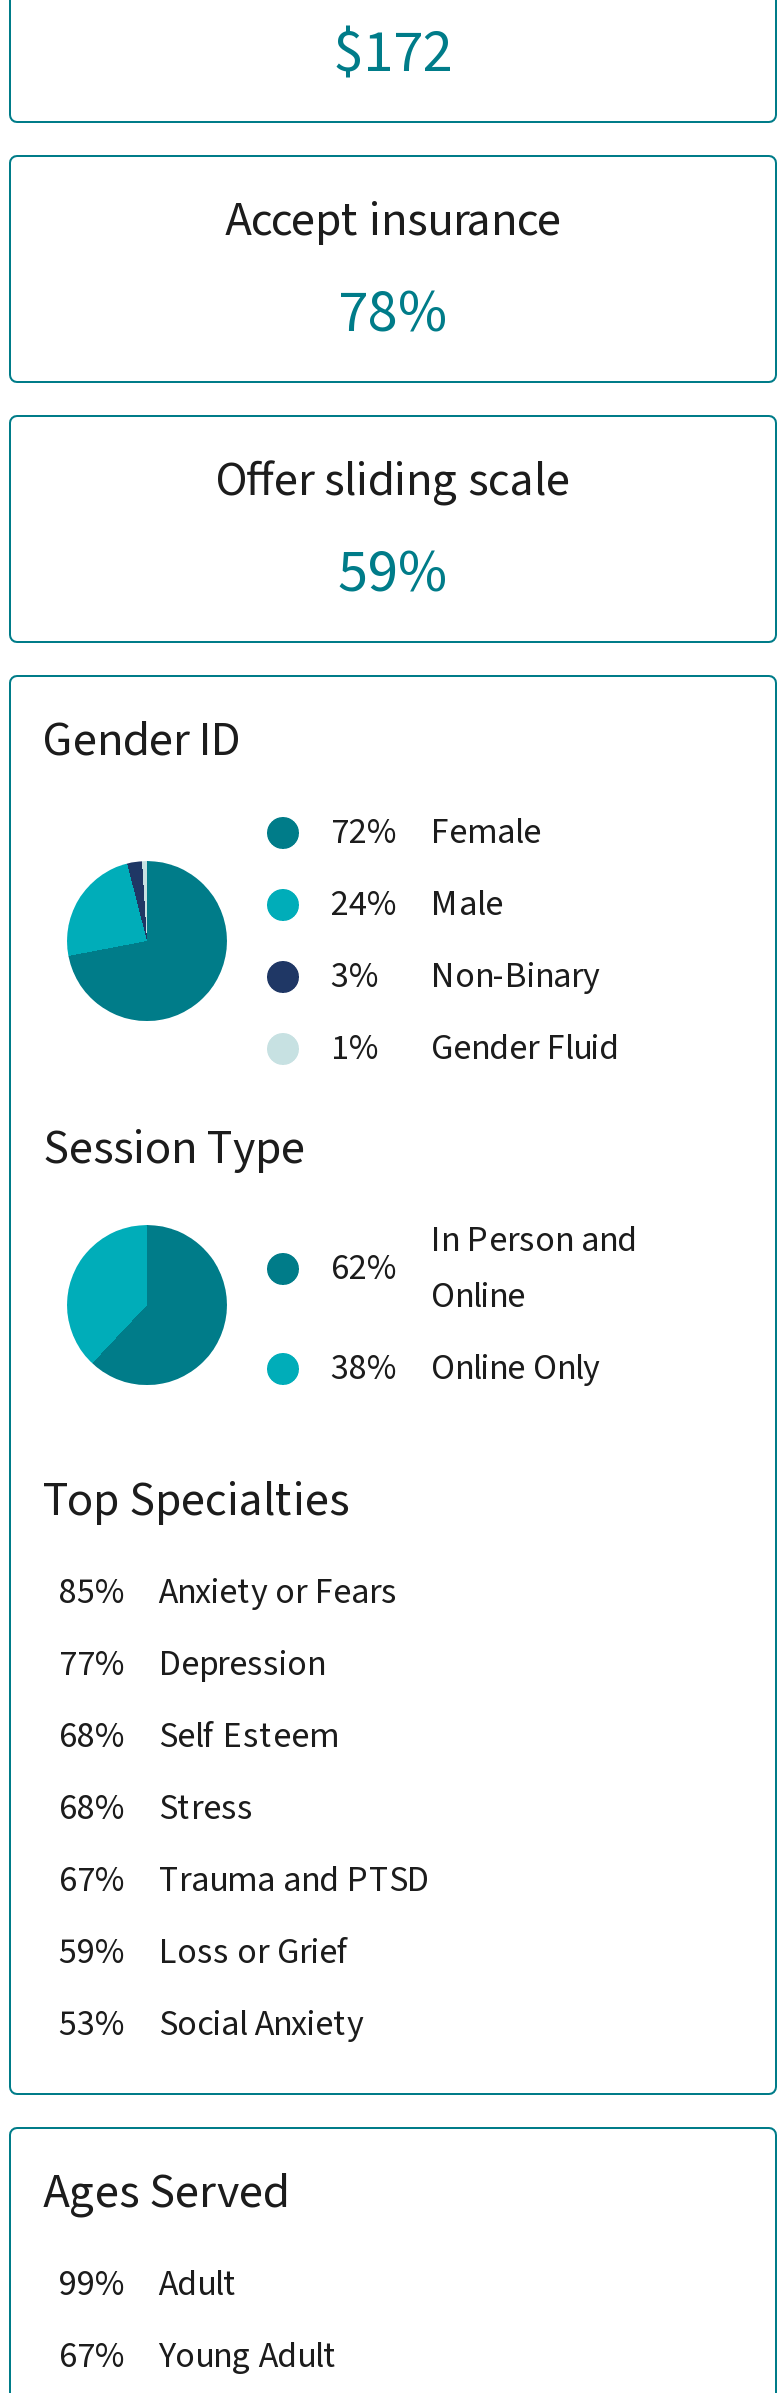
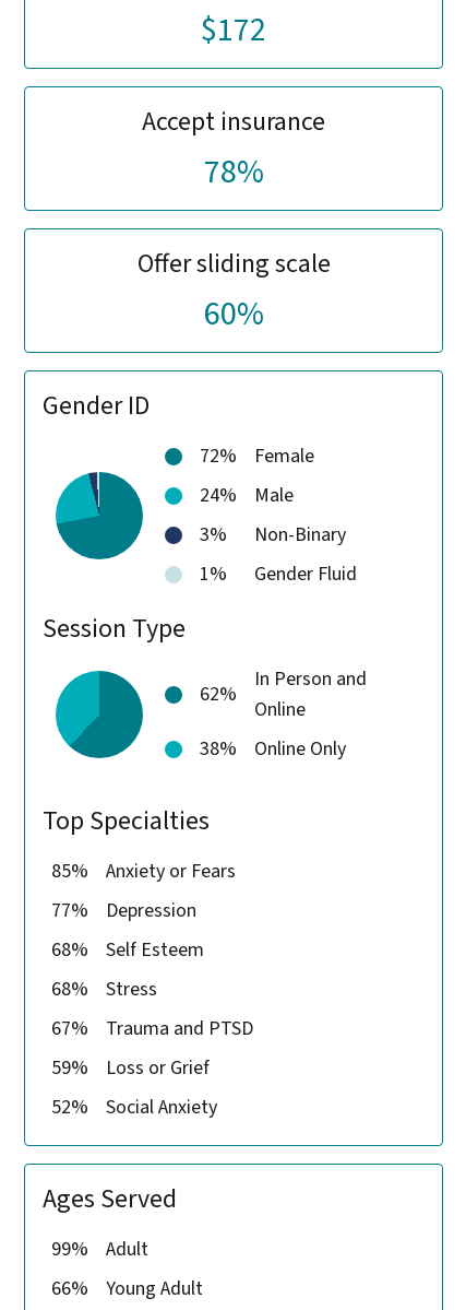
[338,529,448,615] 59% -> [204,290,264,337] 60%
[59,1999,363,2049] 53% Social Anxiety -> [51,1093,217,1120] 52% Social Anxiety
[59,2331,337,2381] 67% Young Adult -> [51,1274,203,1302] 66% Young Adult

